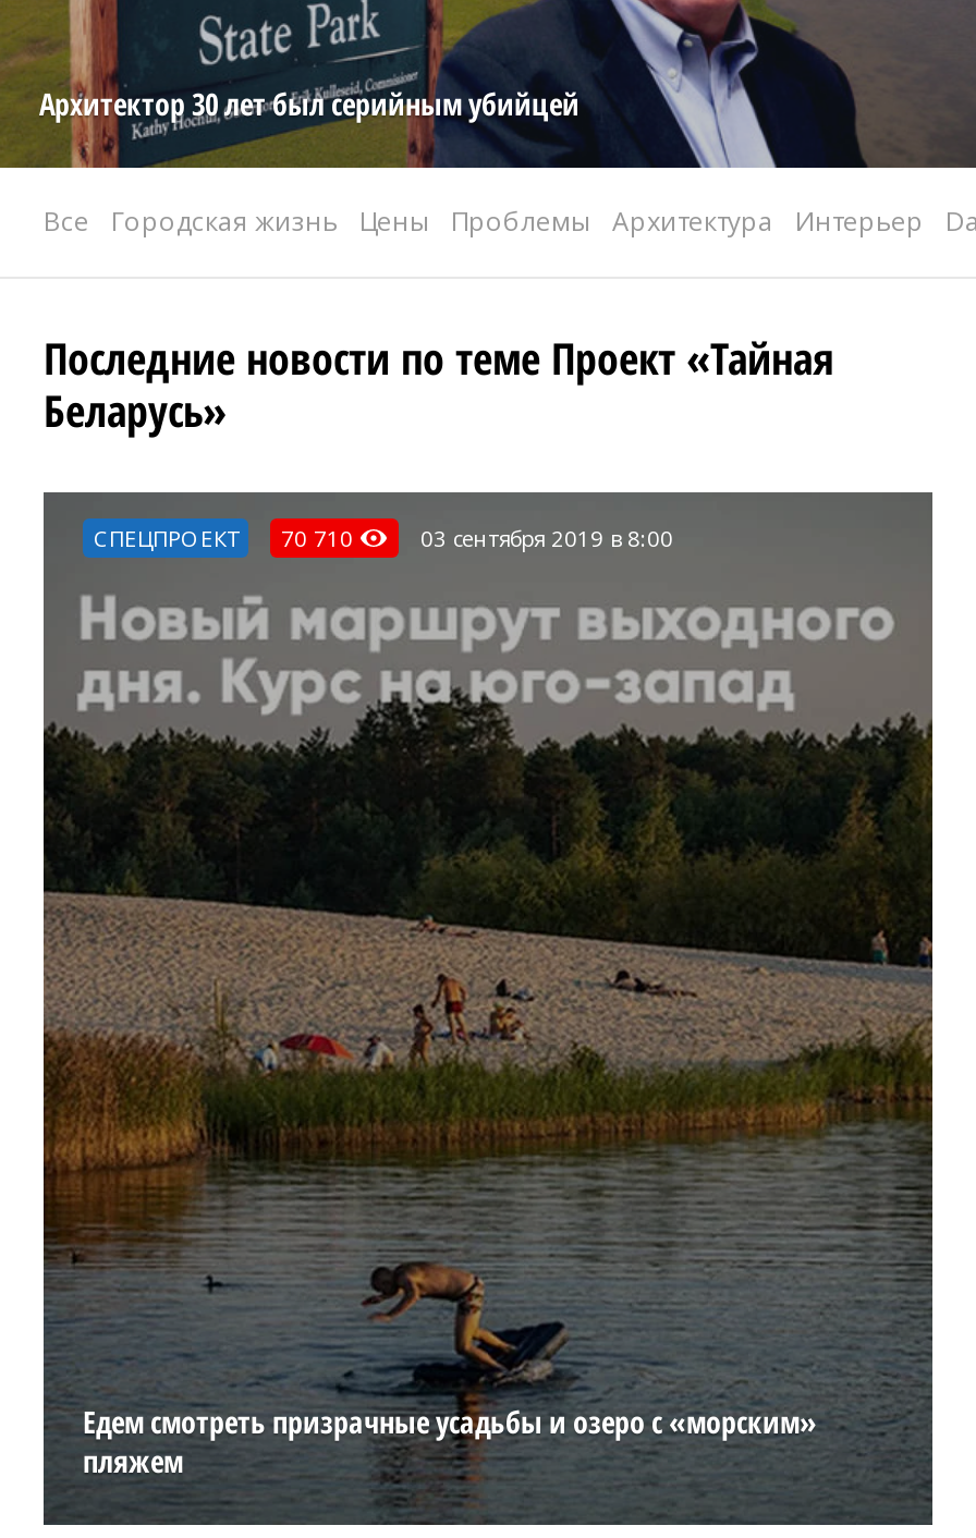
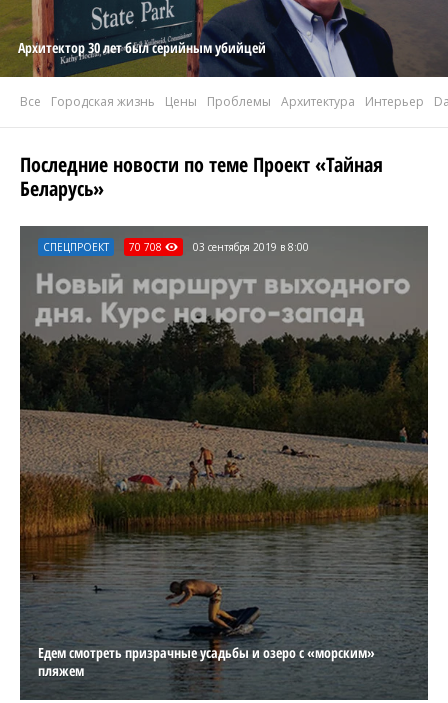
[94,523,673,553] СПЕЦПРОЕКТ 70 710 03 сентября 2019 в 8:00 -> [43,240,309,254] СПЕЦПРОЕКТ 70 708 03 сентября 2019 в 8:00

